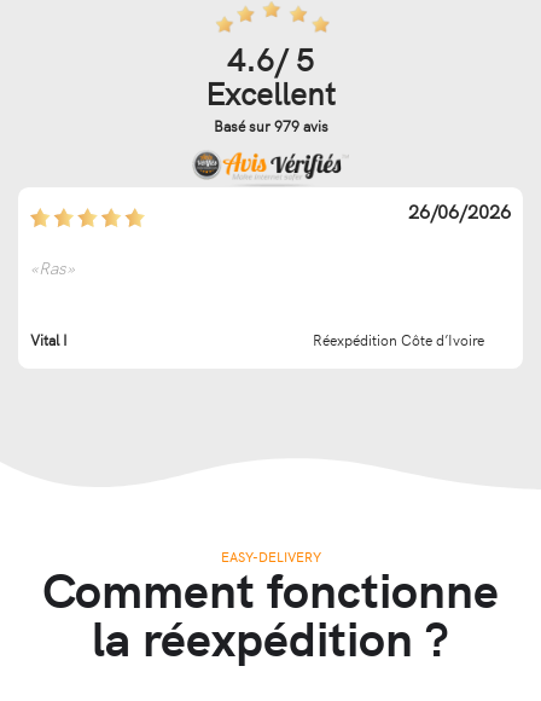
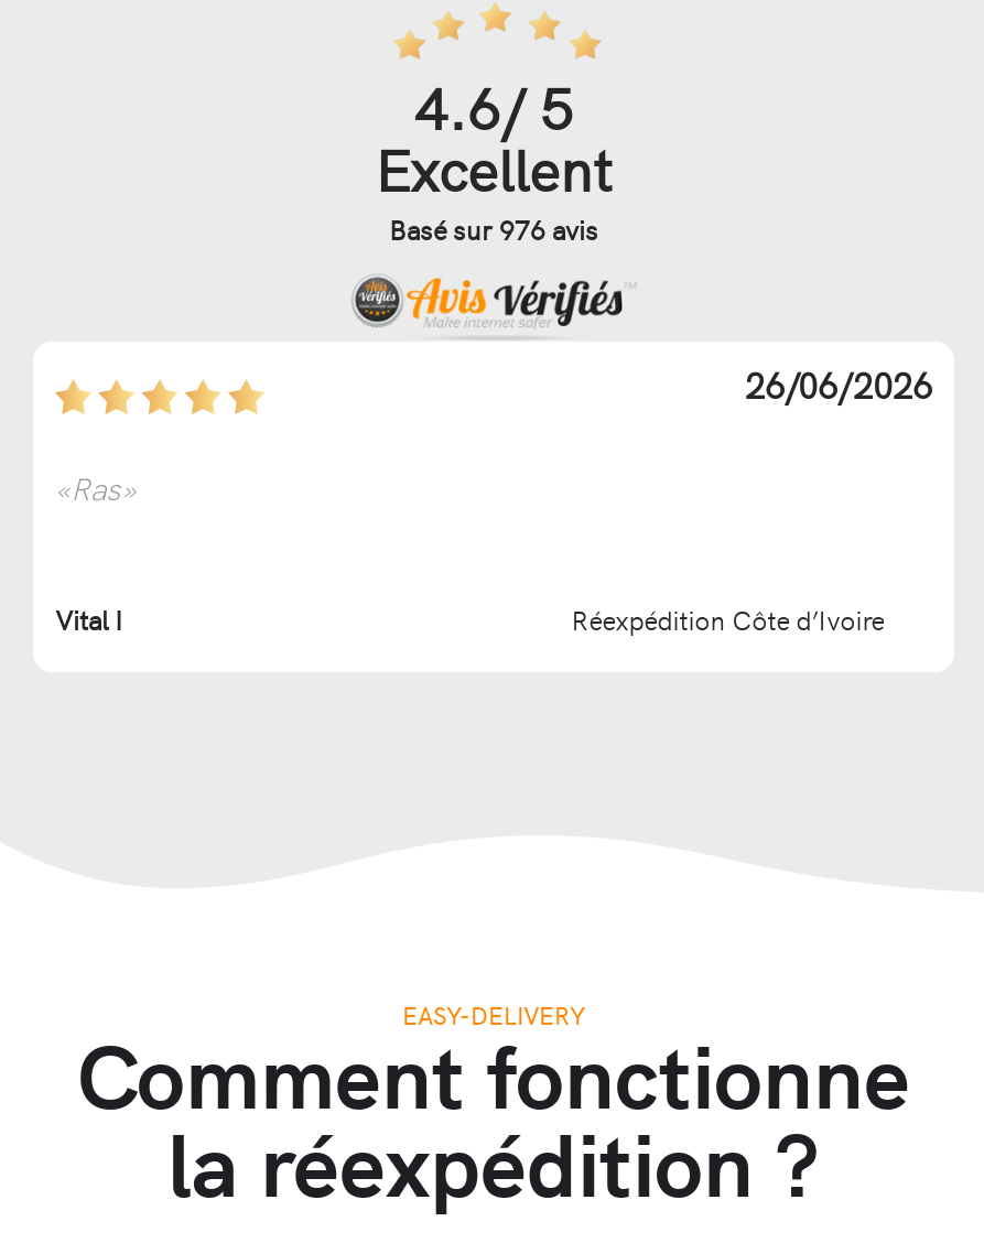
[213,115,328,135] Basé sur 979 avis -> [389,210,598,247] Basé sur 976 avis

